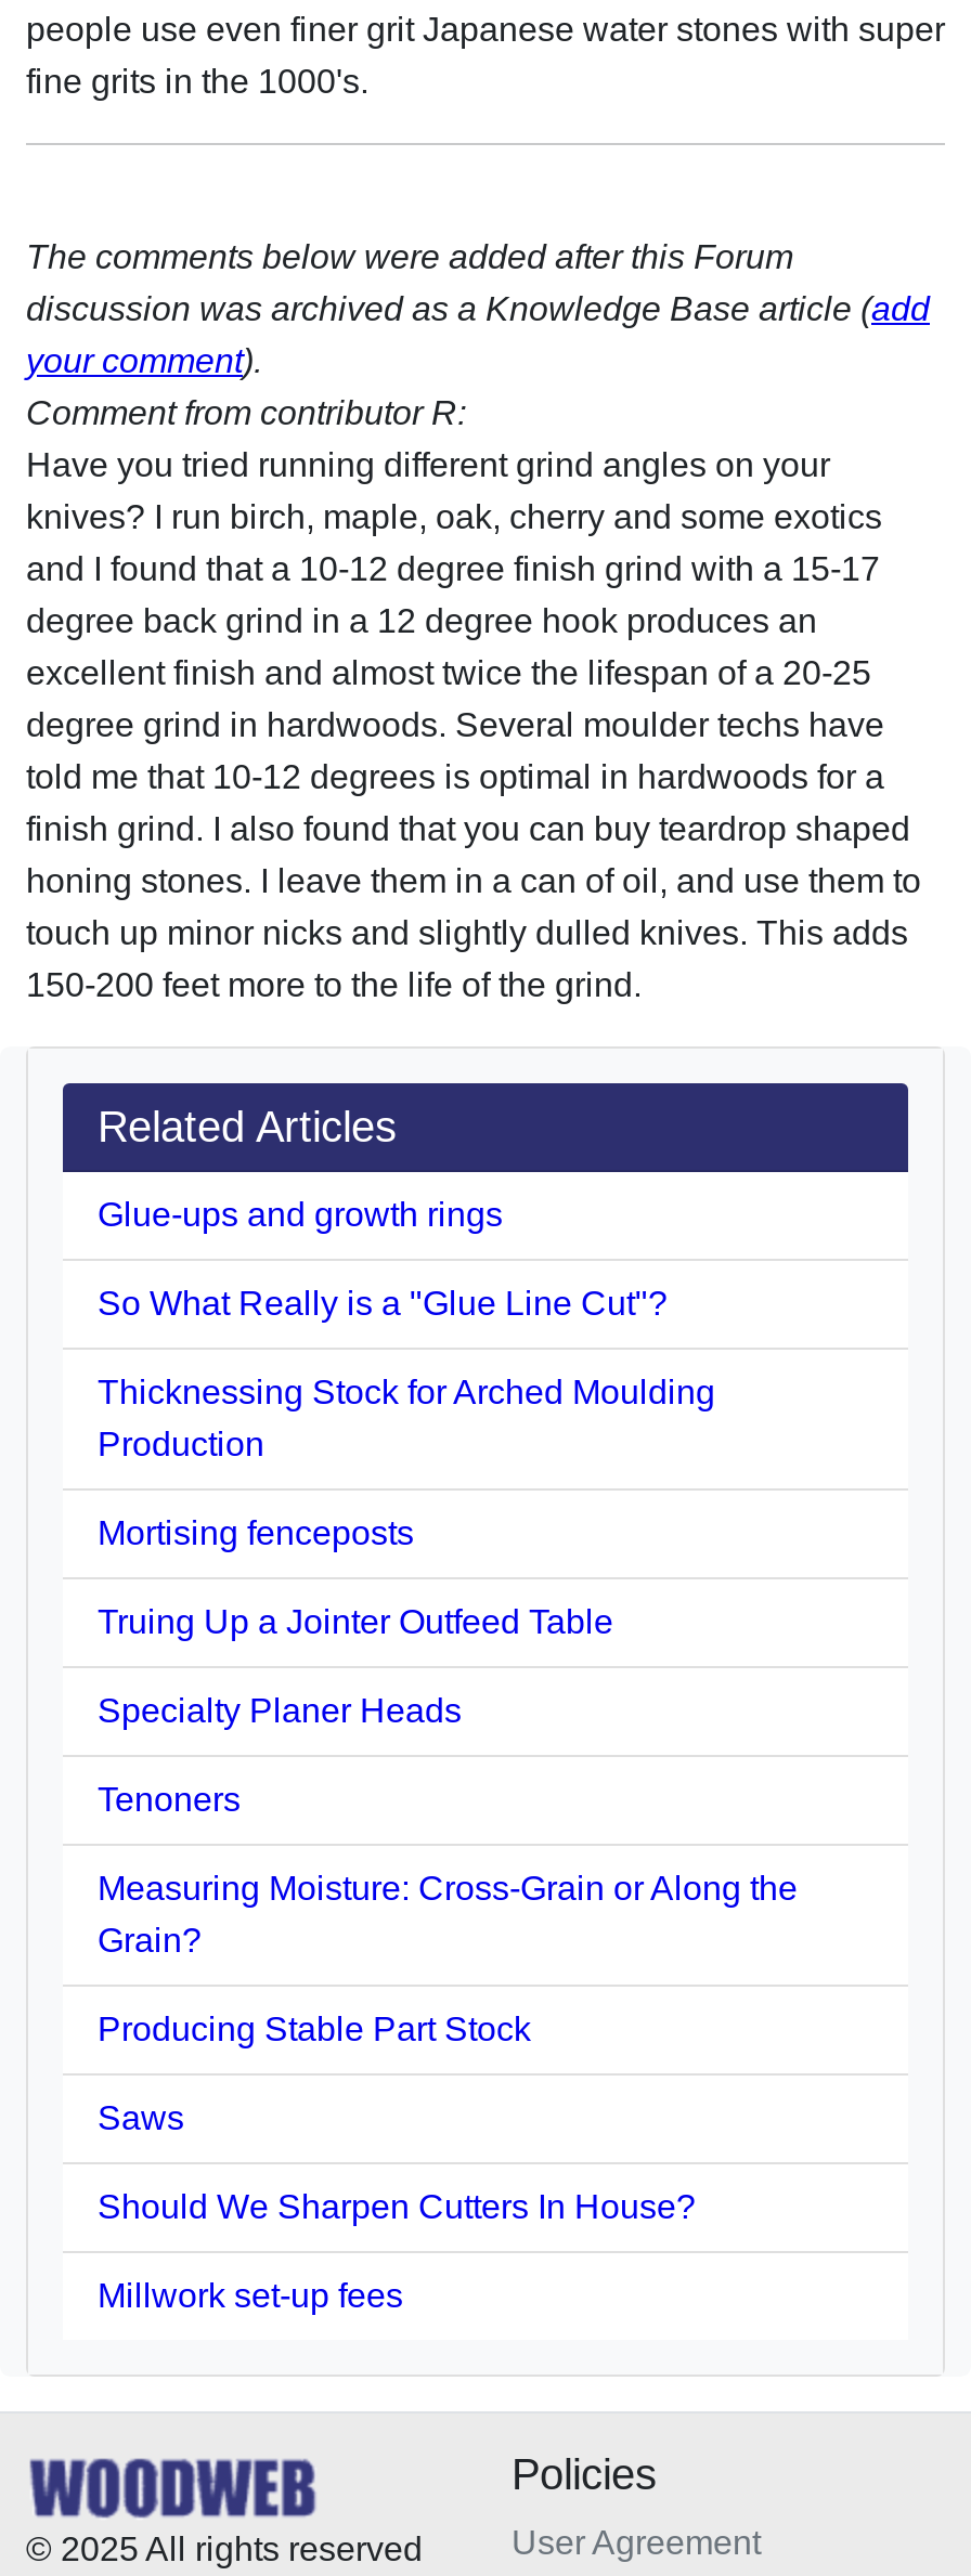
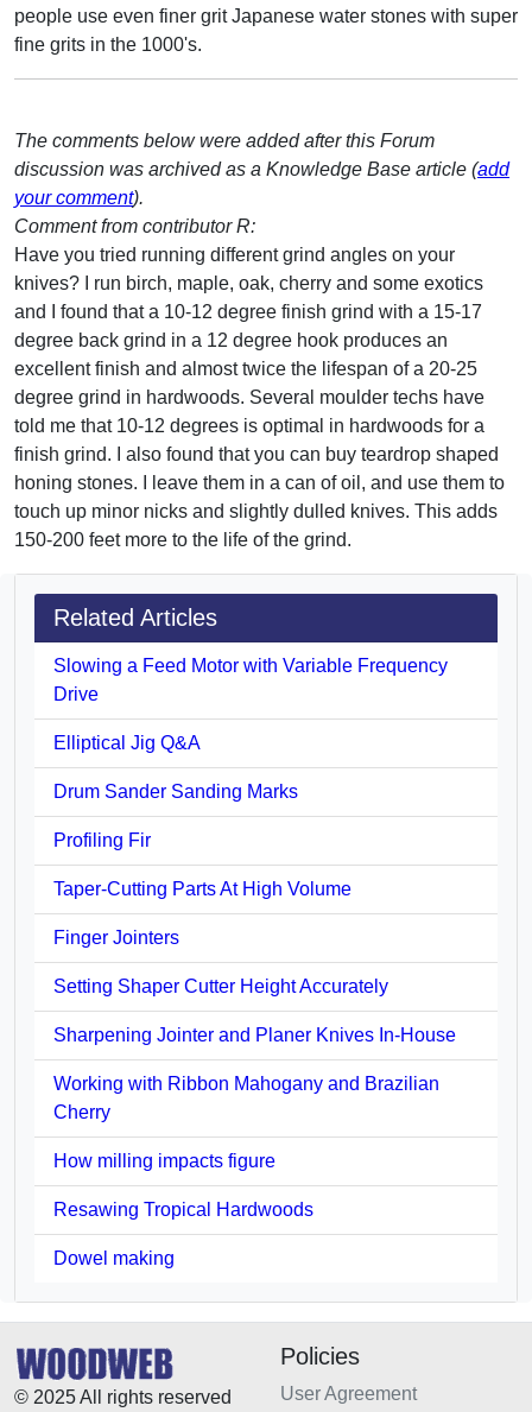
[98,1195,503,1232] Glue-ups and growth rings -> [53,655,448,704] Slowing a Feed Motor with Variable Frequency | Drive
[98,1284,668,1321] So What Really is a "Glue Line Cut"? -> [53,732,201,753] Elliptical Jig Q&A
[98,1373,715,1462] Thicknessing Stock for Arched Moulding | Production -> [53,781,298,801] Drum Sander Sanding Marks
[98,1514,414,1551] Mortising fenceposts -> [53,830,151,850] Profiling Fir
[98,1603,613,1640] Truing Up a Jointer Outfeed Table -> [53,879,351,899] Taper-Cutting Parts At High Volume
[98,1692,462,1728] Specialty Planer Heads -> [53,927,179,947] Finger Jointers
[98,1780,241,1817] Tenoners -> [53,976,388,996] Setting Shaper Cutter Height Accurately
[98,1869,798,1958] Measuring Moisture: Cross-Grain or Along the | Grain? -> [53,1025,456,1045] Sharpening Jointer and Planer Knives In-House
[98,2010,531,2047] Producing Stable Part Stock -> [53,1073,439,1122] Working with Ribbon Mahogany and Brazilian | Cherry
[98,2099,184,2136] Saws -> [53,1151,275,1171] How milling impacts figure
[98,2188,696,2225] Should We Sharpen Cutters In House? -> [53,1199,313,1219] Resawing Tropical Hardwoods
[98,2277,403,2313] Millwork set-up fees -> [53,1248,175,1268] Dowel making

